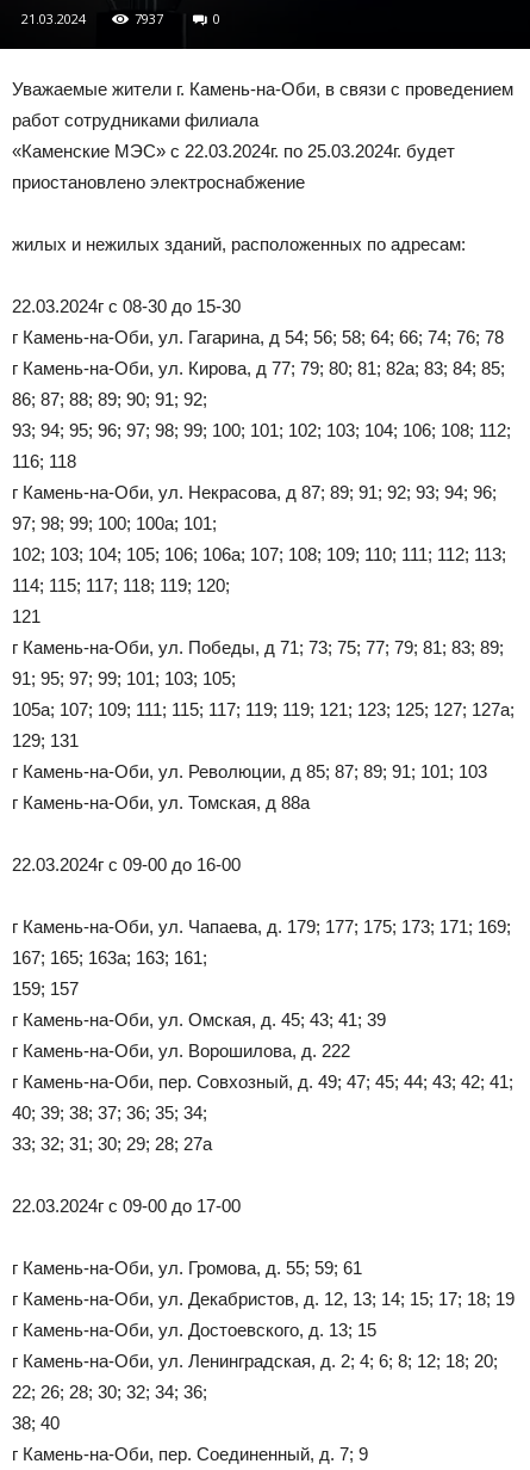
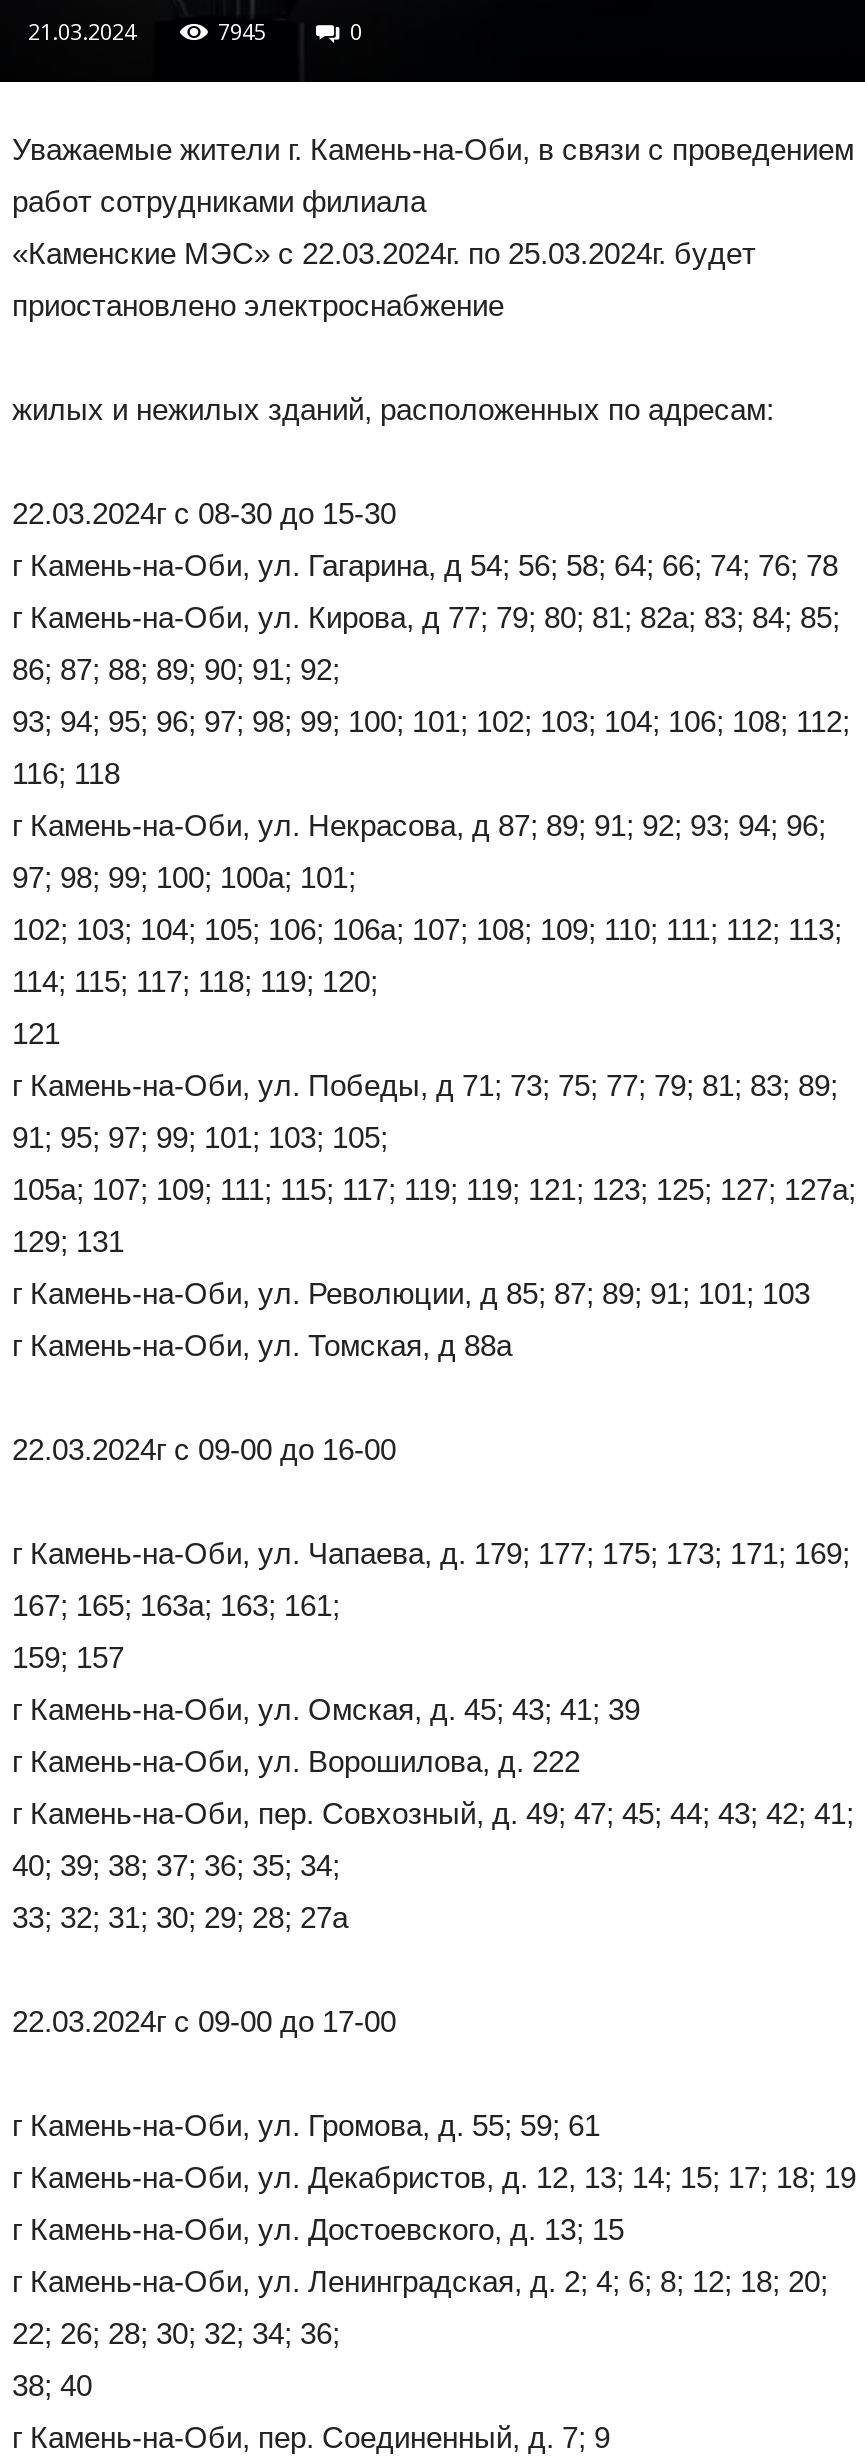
[135,10,163,27] 7937 -> [218,16,266,46] 7945

